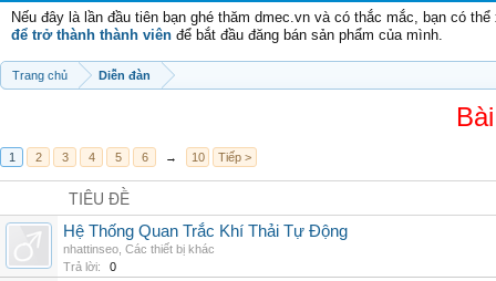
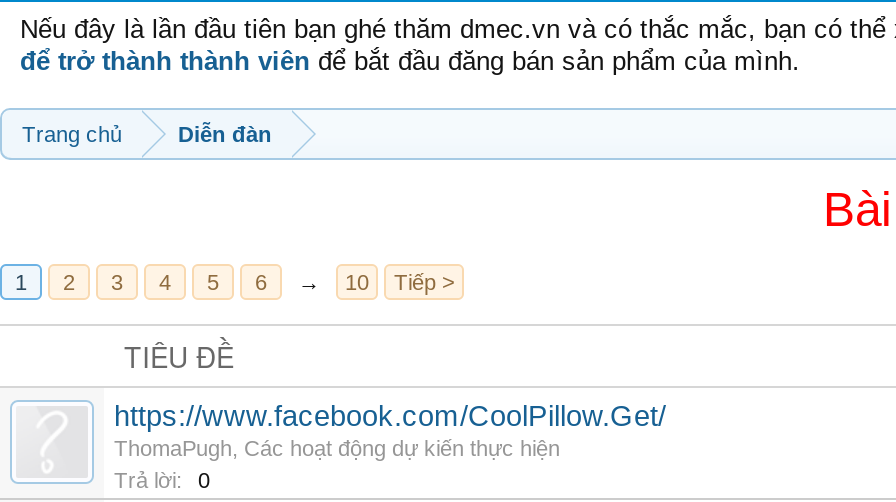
[63,222,348,256] Hệ Thống Quan Trắc Khí Thải Tự Động | nhattinseo, Các thiết bị khác -> [114,400,666,460] https://www.facebook.com/CoolPillow.Get/ | ThomaPugh, Các hoạt động dự kiến thực hiện

